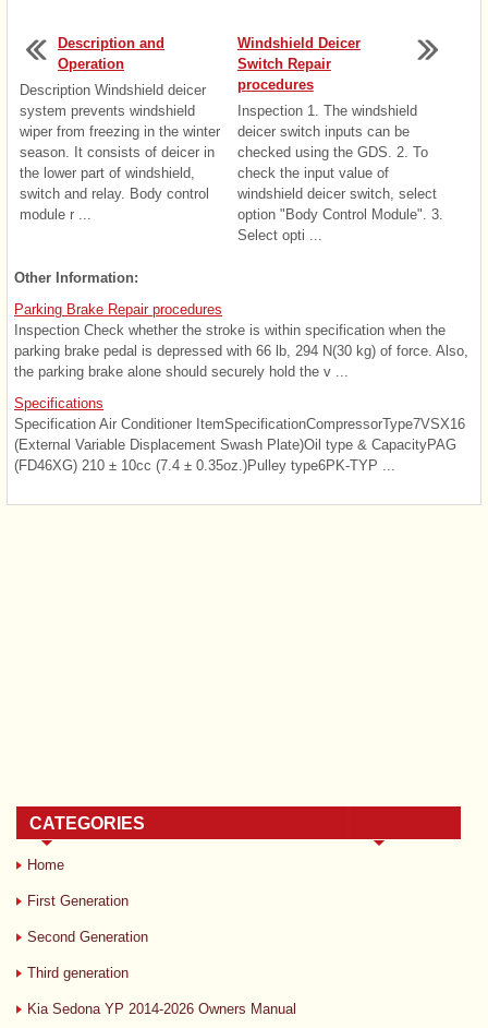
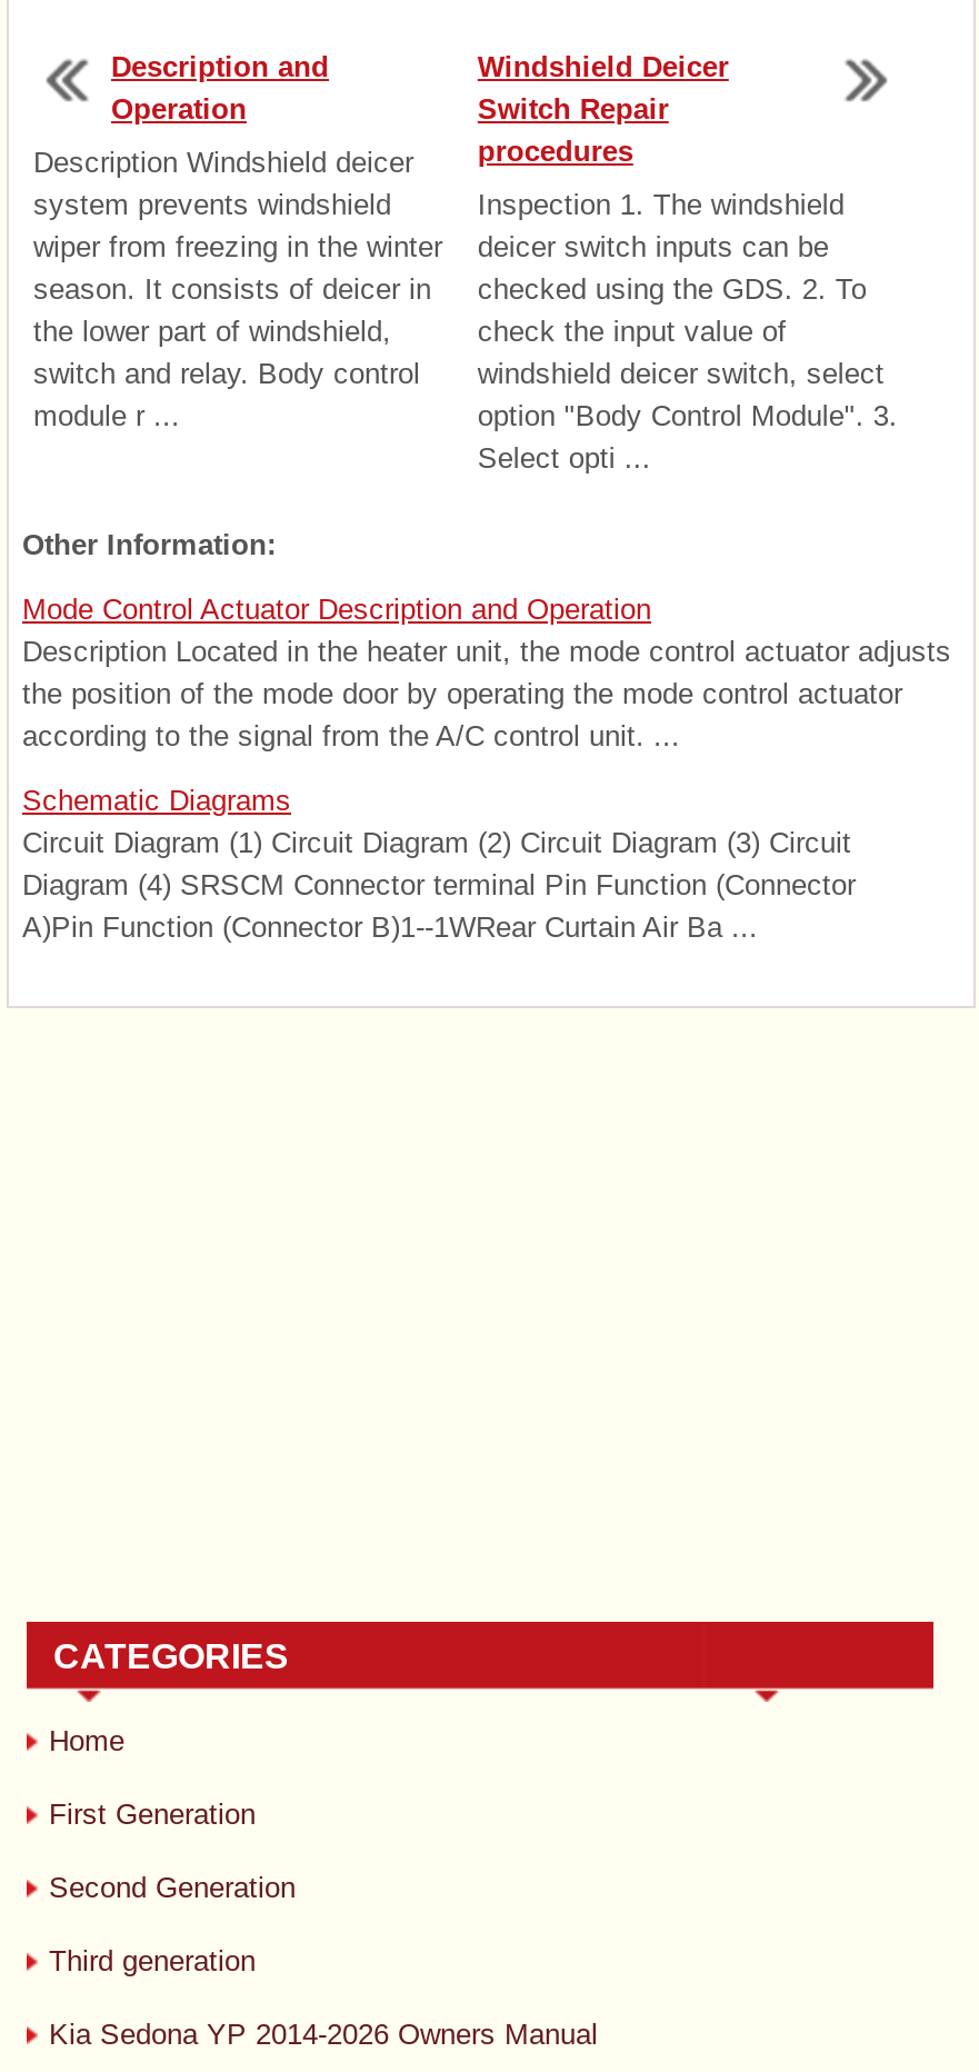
[14,301,468,380] Parking Brake Repair procedures | Inspection Check whether the stroke is within specification when the | parking brake pedal is depressed with 66 lb, 294 N(30 kg) of force. Also, | the parking brake alone should securely hold the v ... -> [22,592,951,752] Mode Control Actuator Description and Operation | Description Located in the heater unit, the mode control actuator adjusts | the position of the mode door by operating the mode control actuator | according to the signal from the A/C control unit. ...
[14,395,465,474] Specifications | Specification Air Conditioner ItemSpecificationCompressorType7VSX16 | (External Variable Displacement Swash Plate)Oil type & CapacityPAG | (FD46XG) 210 ± 10cc (7.4 ± 0.35oz.)Pulley type6PK-TYP ... -> [22,783,856,944] Schematic Diagrams | Circuit Diagram (1) Circuit Diagram (2) Circuit Diagram (3) Circuit | Diagram (4) SRSCM Connector terminal Pin Function (Connector | A)Pin Function (Connector B)1--1WRear Curtain Air Ba ...

